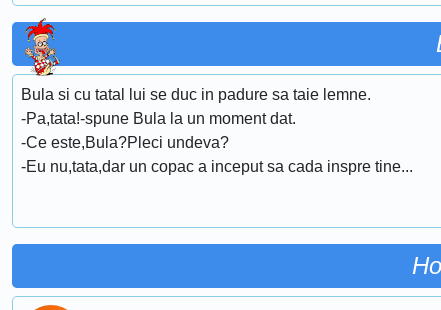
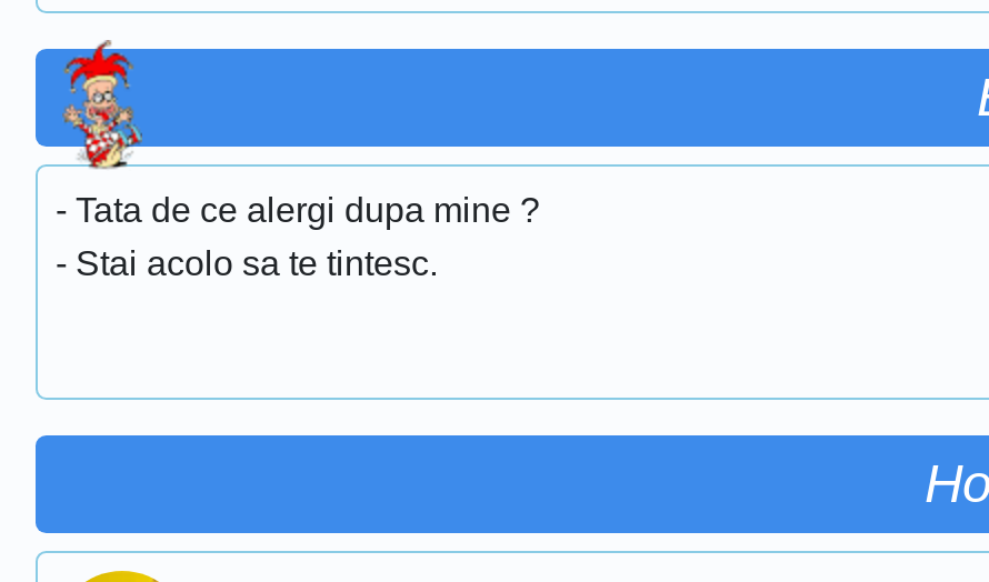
[21,86,413,175] Bula si cu tatal lui se duc in padure sa taie lemne. | -Pa,tata!-spune Bula la un moment dat. | -Ce este,Bula?Pleci undeva? | -Eu nu,tata,dar un copac a inceput sa cada inspre tine... -> [56,191,540,282] - Tata de ce alergi dupa mine ? | - Stai acolo sa te tintesc.

